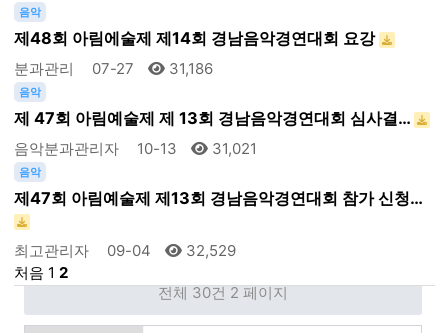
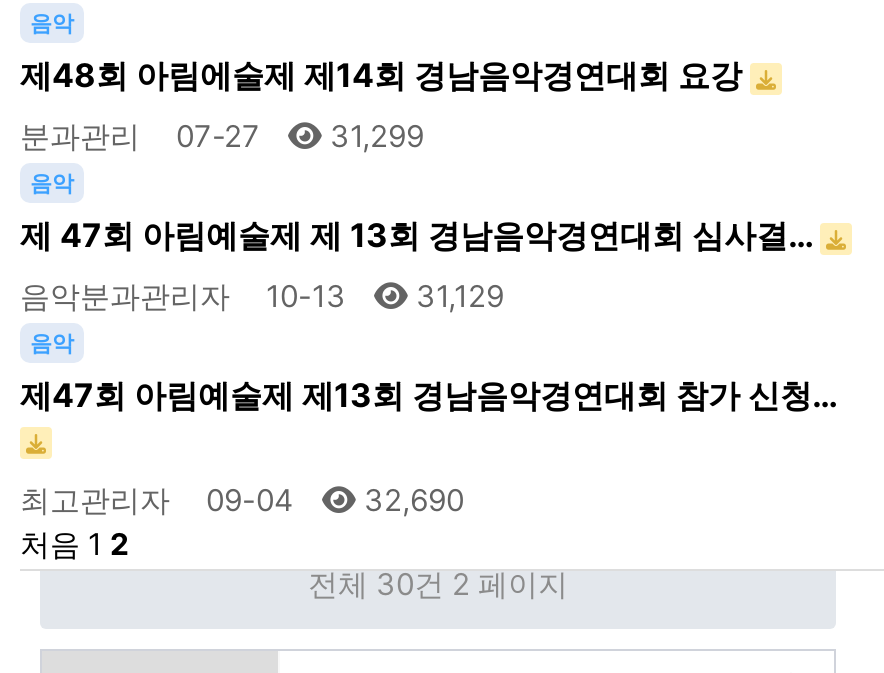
[14,59,213,78] 분과관리 07-27 31,186 -> [20,117,424,155] 분과관리 07-27 31,299
[14,139,257,158] 음악분과관리자 10-13 31,021 -> [20,277,504,315] 음악분과관리자 10-13 31,129
[14,241,236,260] 최고관리자 09-04 32,529 -> [20,481,464,519] 최고관리자 09-04 32,690

